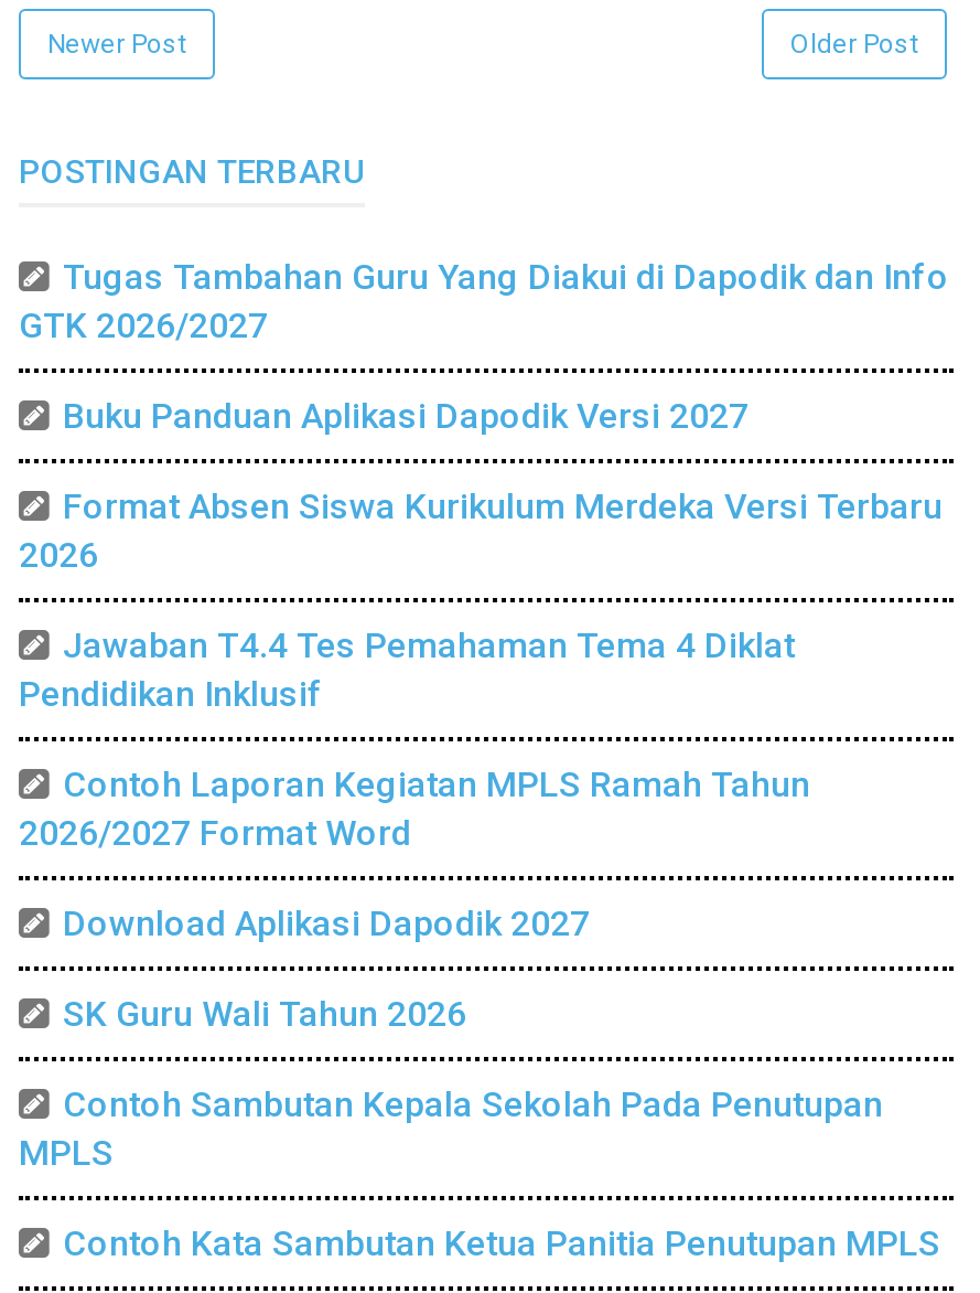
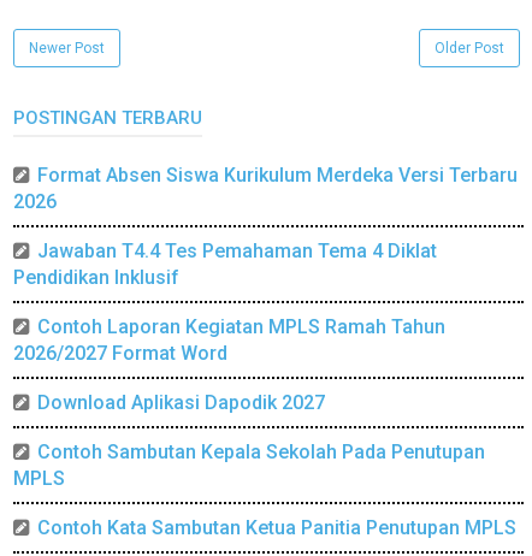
[19,257,949,438] Tugas Tambahan Guru Yang Diakui di Dapodik dan Info | GTK 2026/2027 | Buku Panduan Aplikasi Dapodik Versi 2027 -> none
[63,994,466,1036] SK Guru Wali Tahun 2026 -> none

